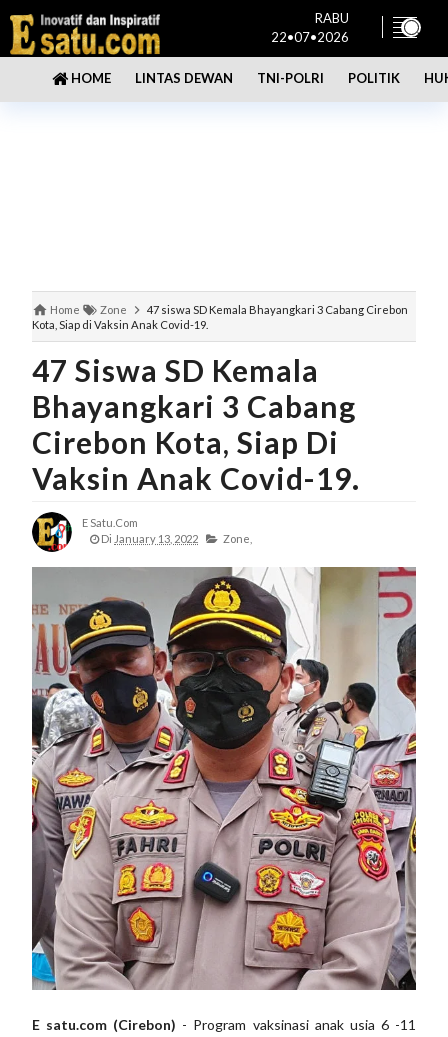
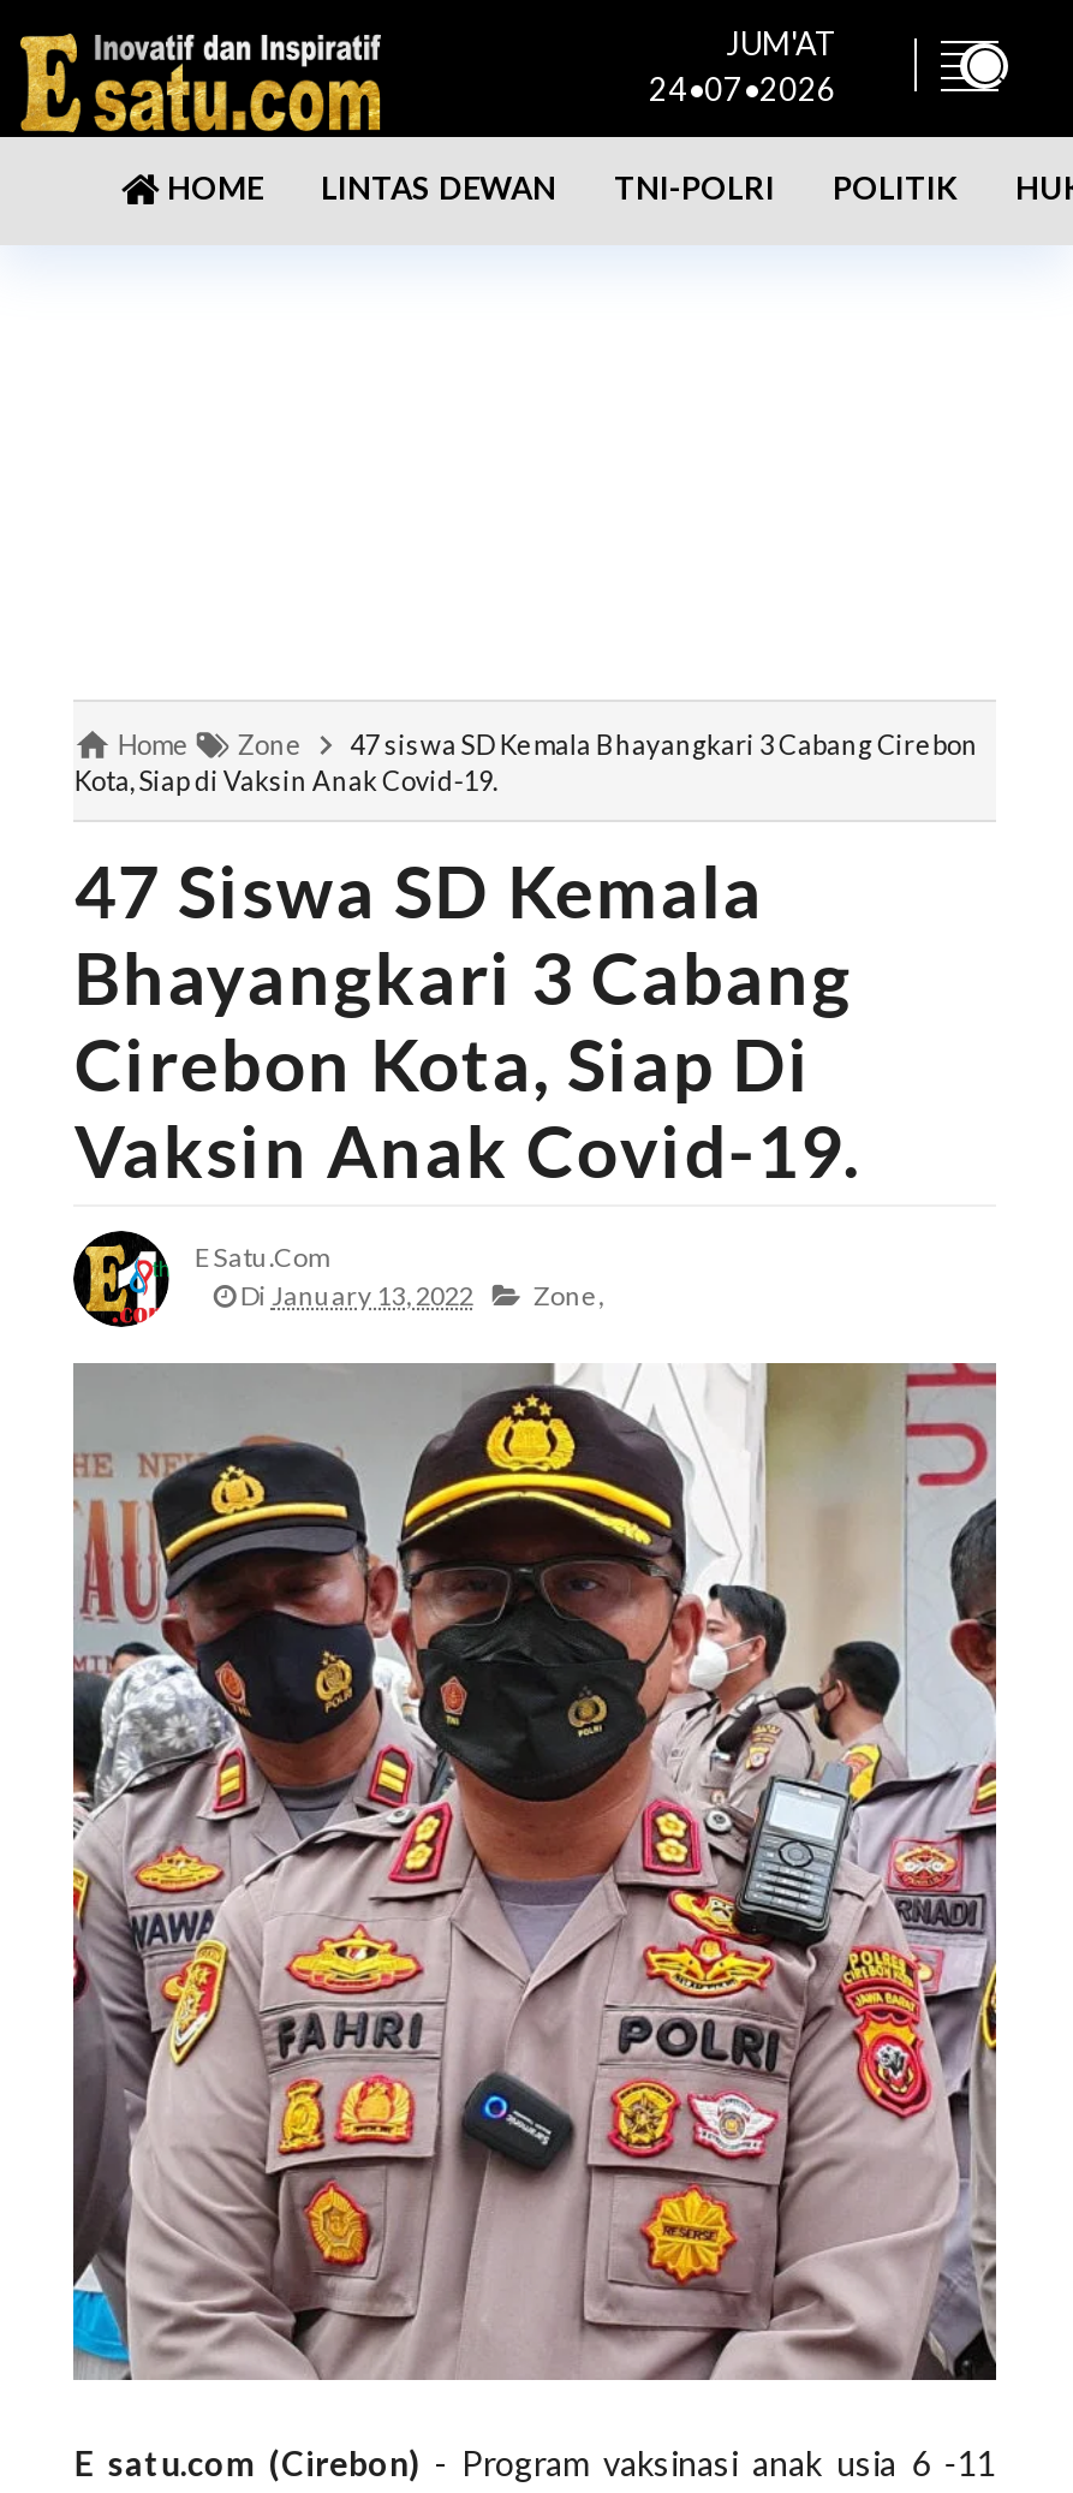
[271,10,349,45] RABU | 22•07•2026 -> [649,24,836,108] JUM'AT | 24•07•2026

